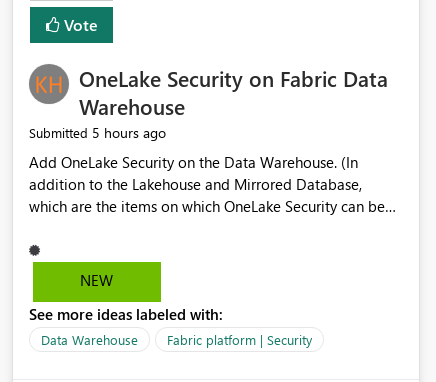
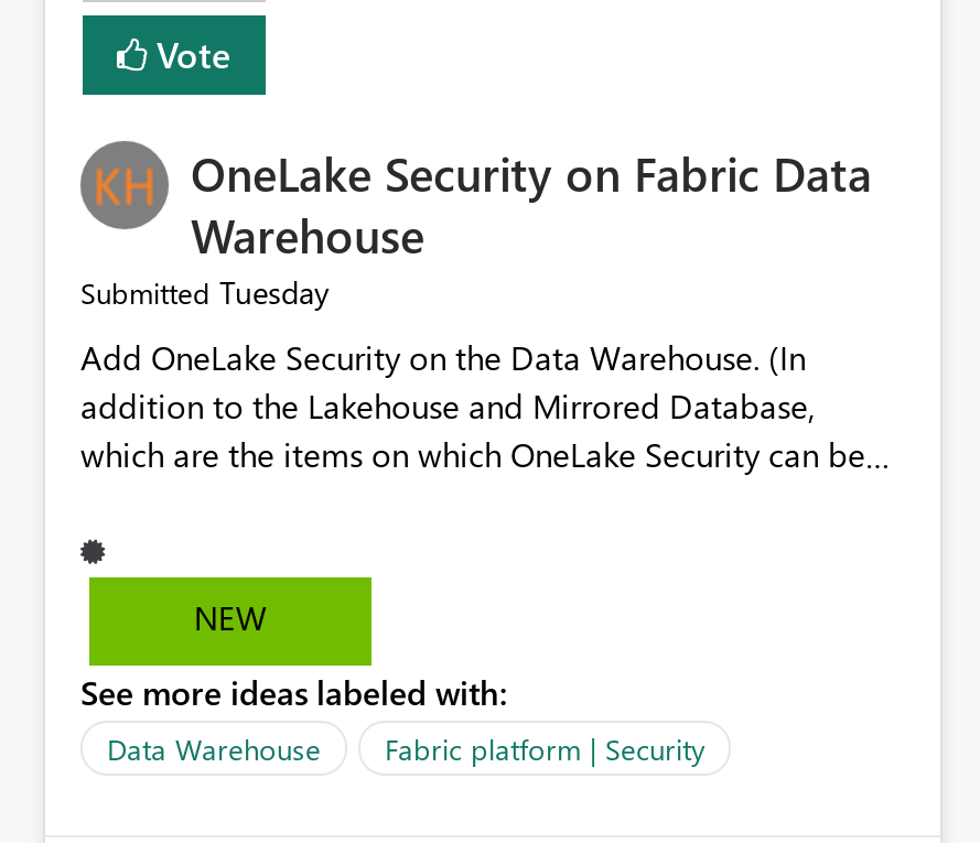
[29,123,166,142] Submitted 5 hours ago -> [80,272,330,314] Submitted Tuesday

